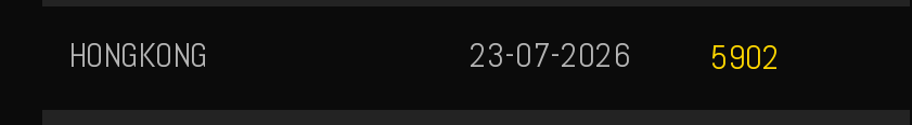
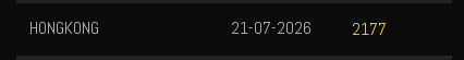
[470,35,630,78] 23-07-2026 -> [231,18,312,40] 21-07-2026
[710,36,780,80] 5902 -> [352,18,387,40] 2177

